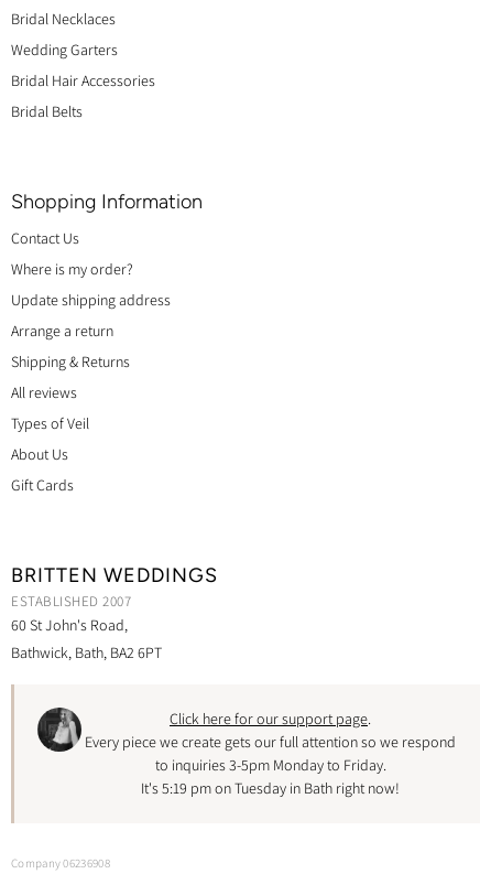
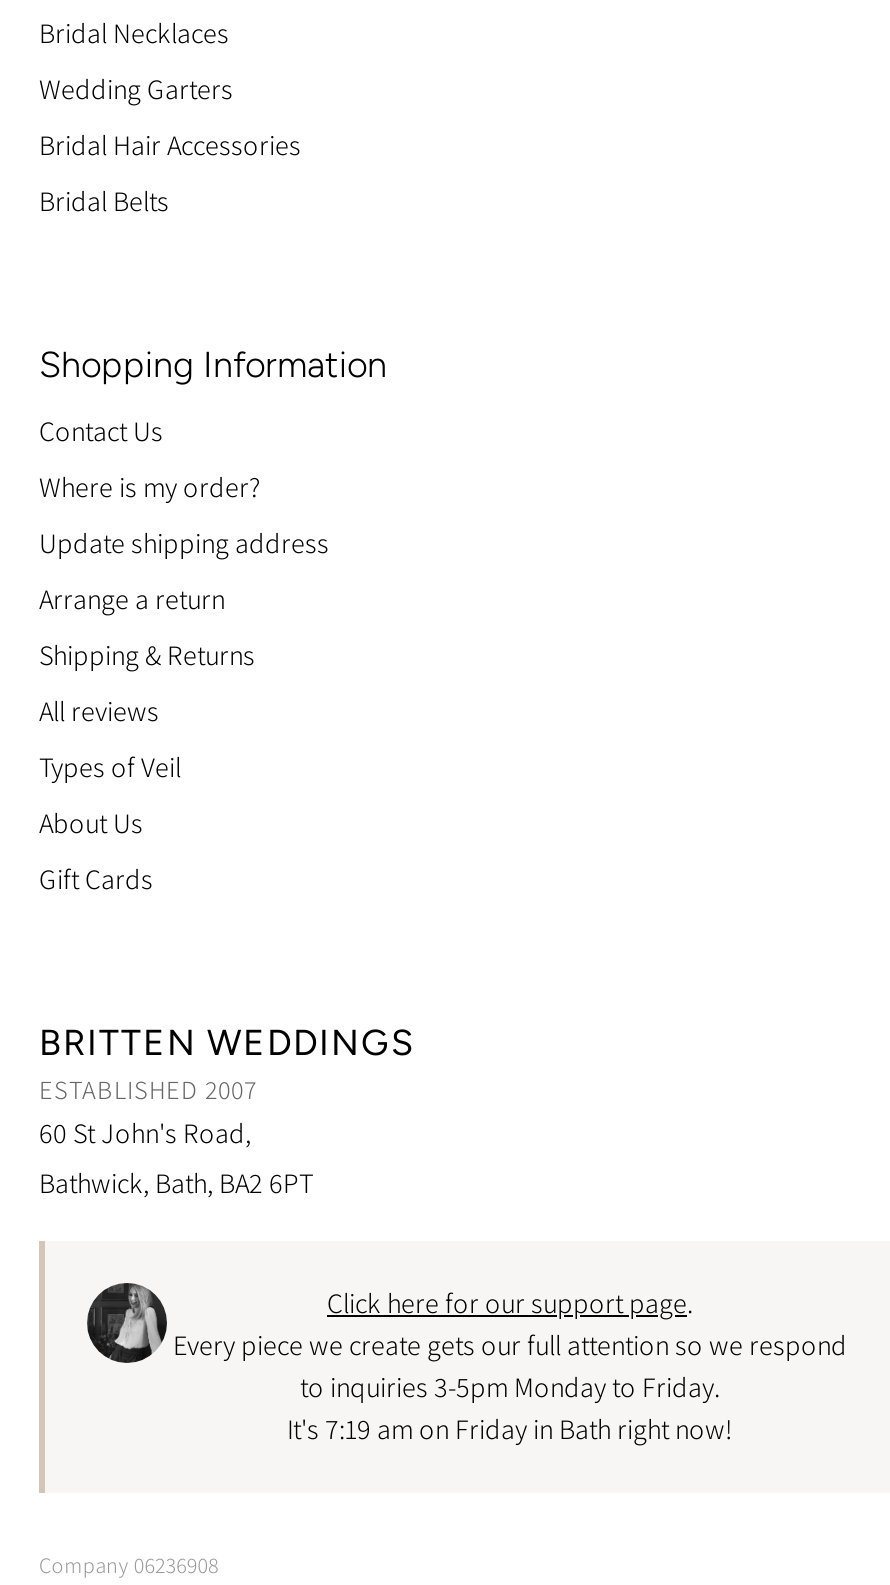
[141,778,400,798] It's 5:19 pm on Tuesday in Bath right now! -> [287,1411,733,1447] It's 7:19 am on Friday in Bath right now!

